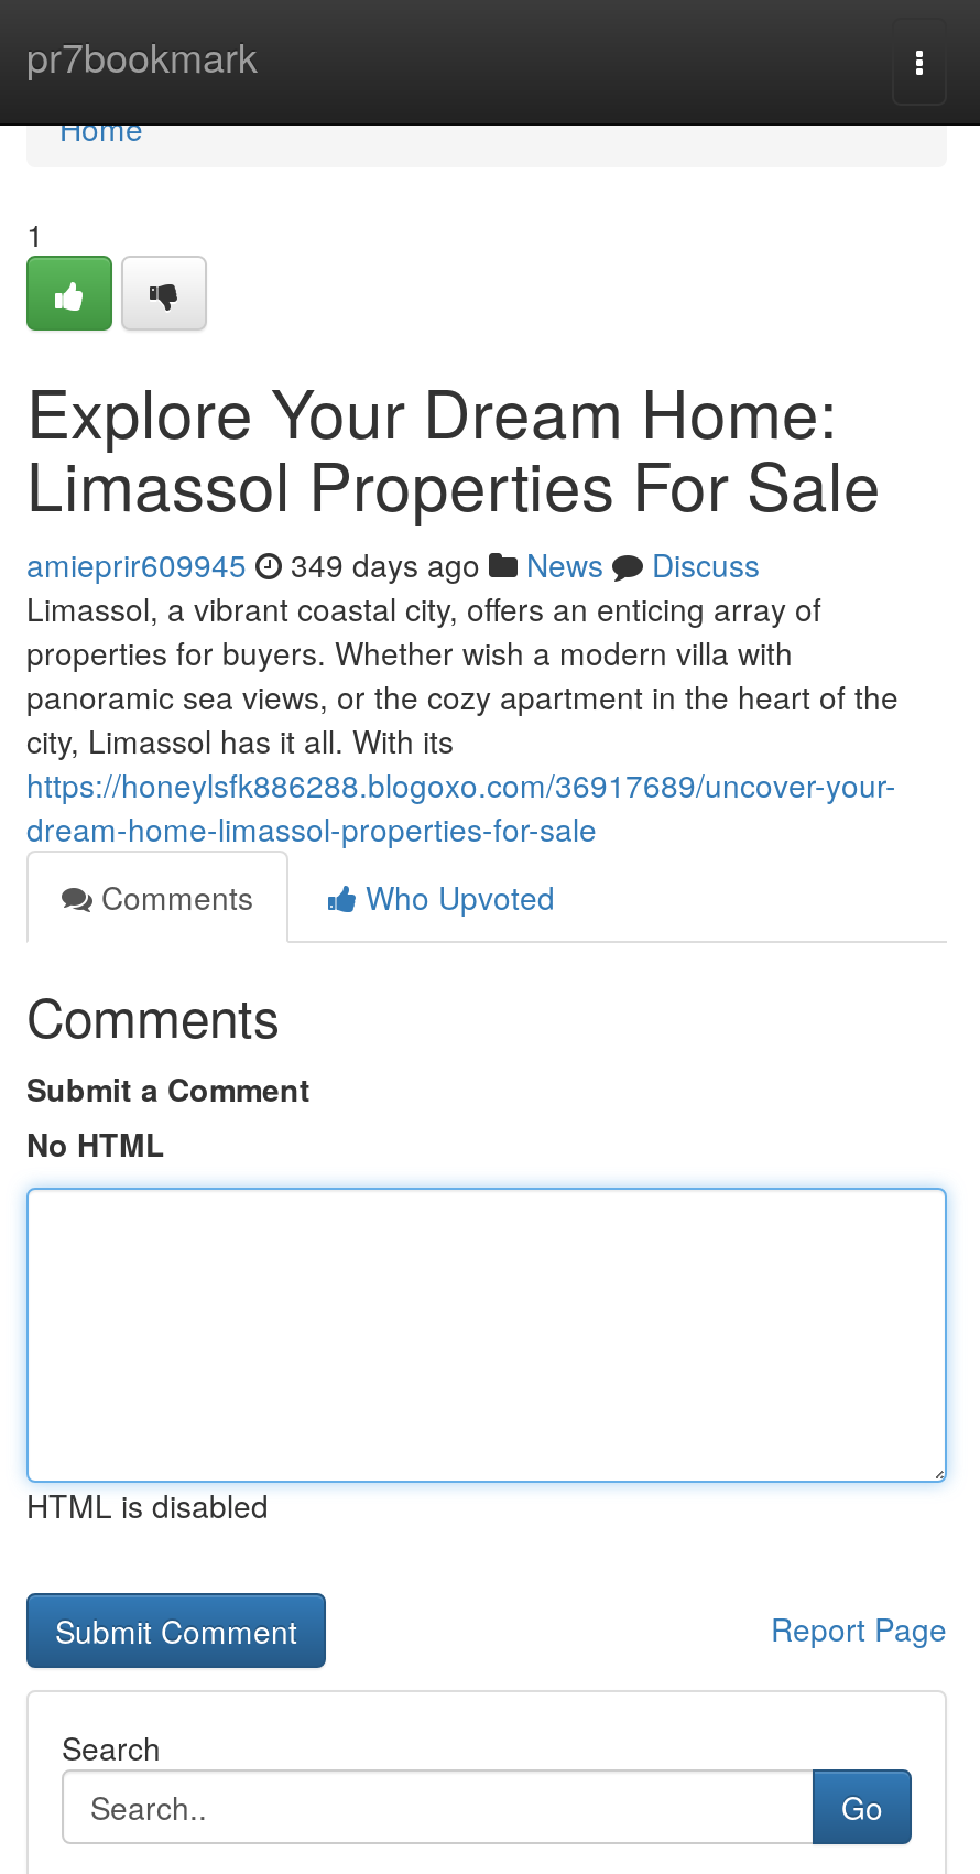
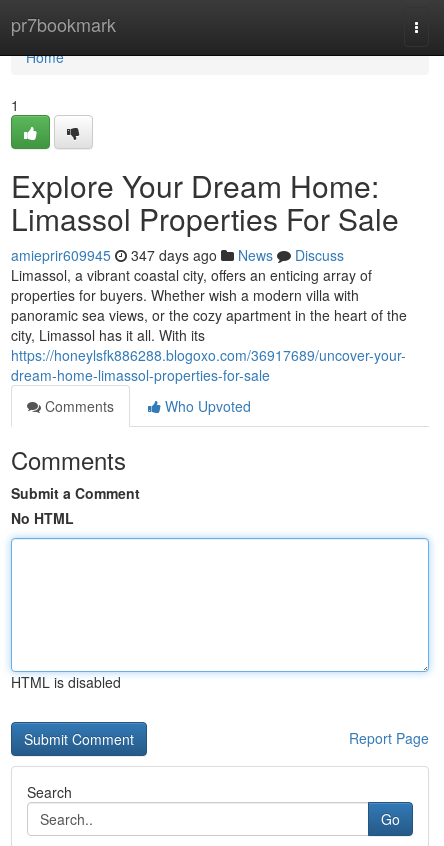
[26,542,760,586] amieprir609945 349 days ago News Discuss -> [11,245,344,265] amieprir609945 347 days ago News Discuss

